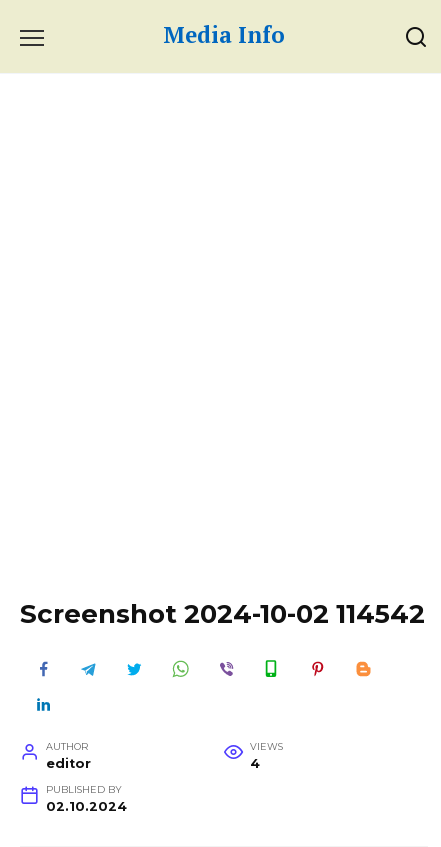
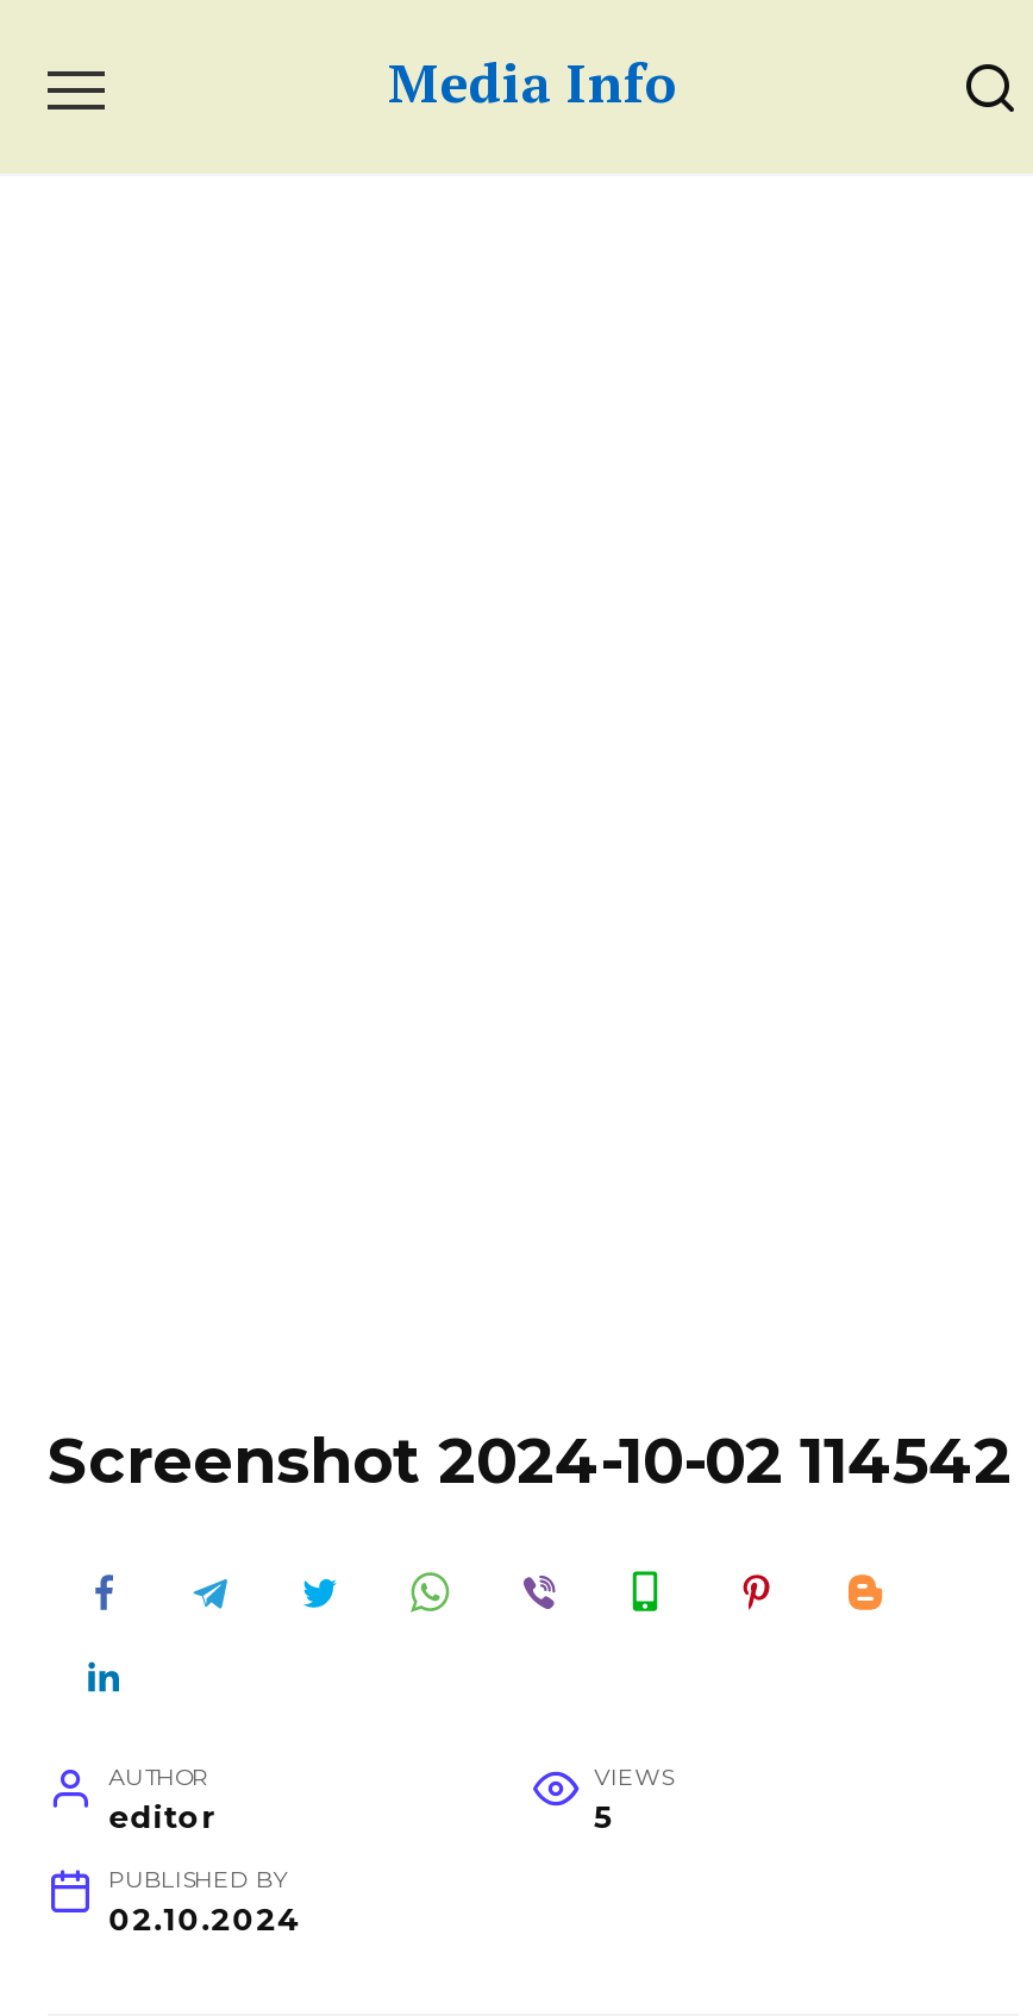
[250,756,260,771] 4 -> [594,1798,613,1834] 5

